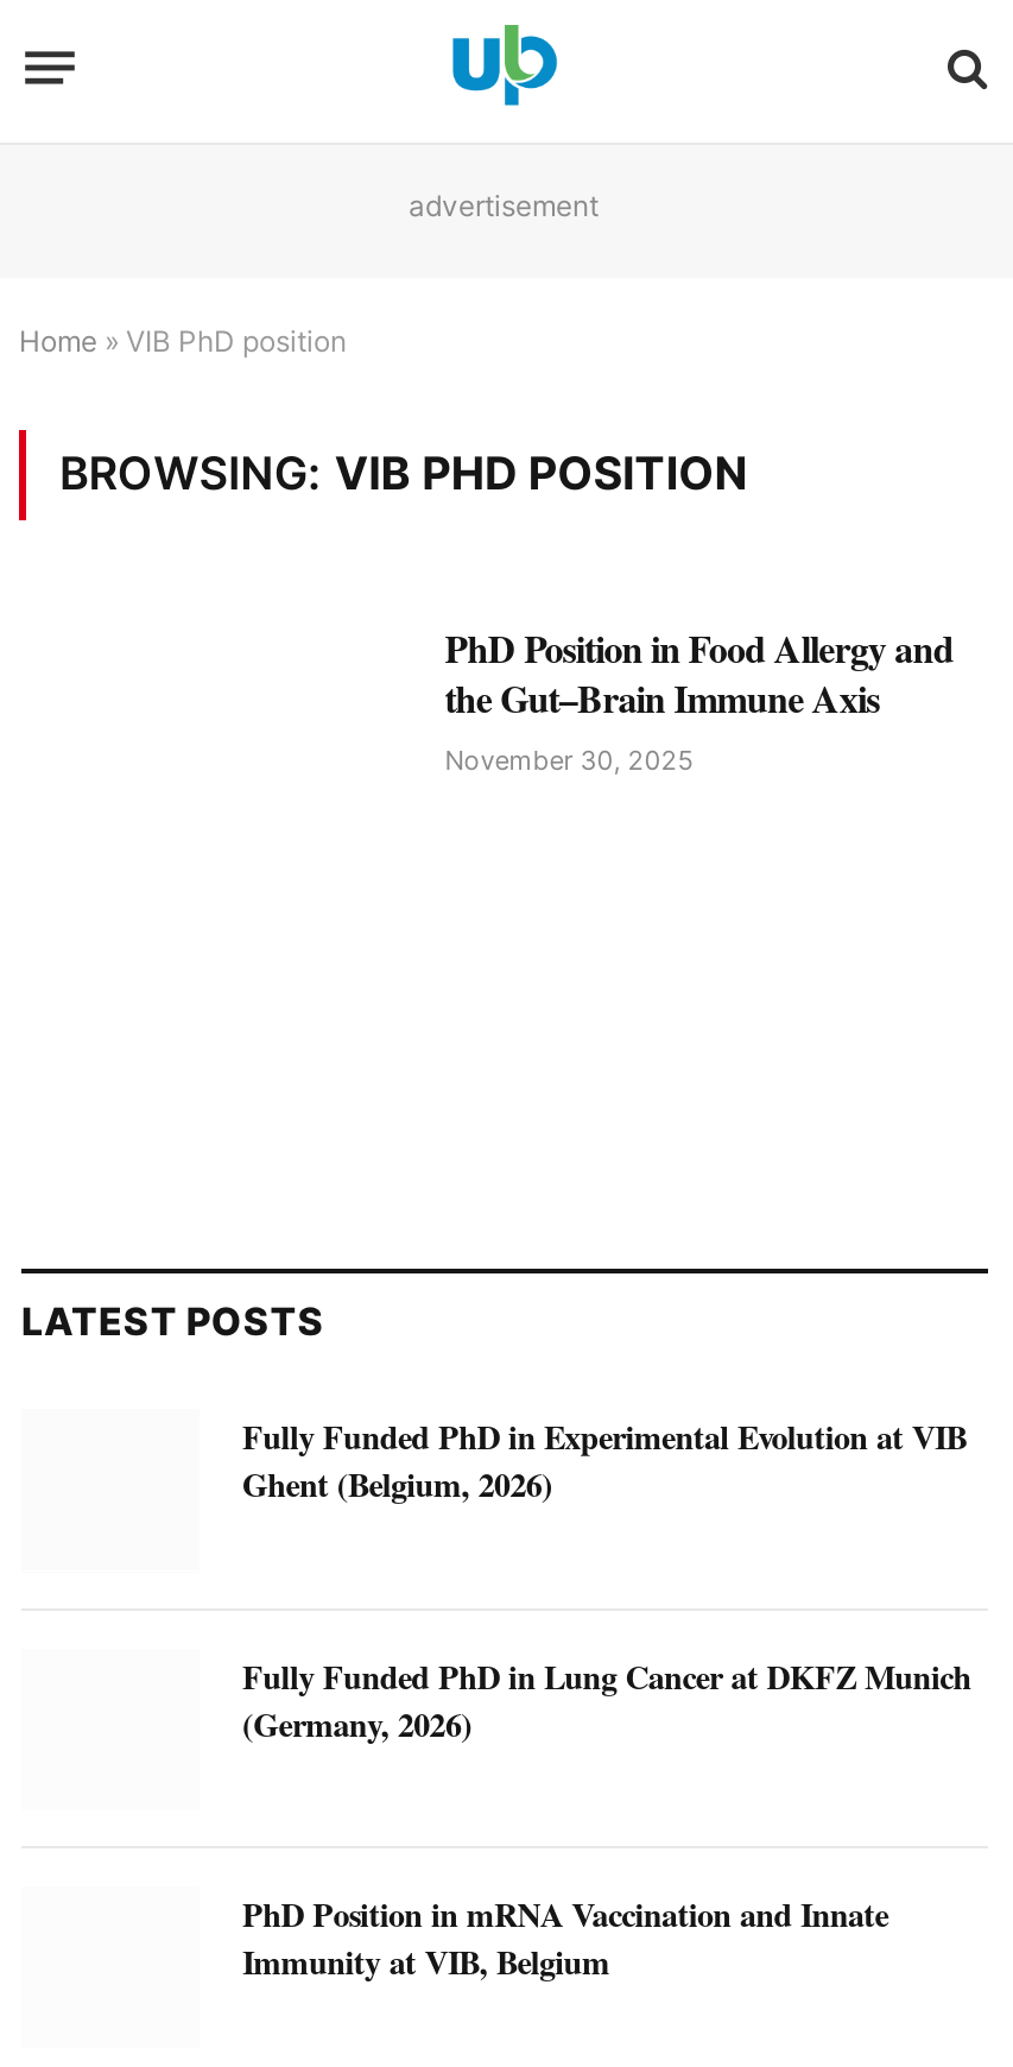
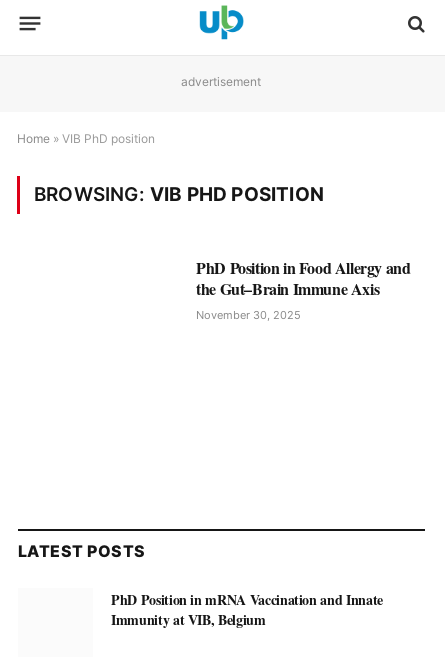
[242,1412,966,1510] Fully Funded PhD in Experimental Evolution at VIB | Ghent (Belgium, 2026) -> none
[242,1650,971,1748] Fully Funded PhD in Lung Cancer at DKFZ Munich | (Germany, 2026) -> none

